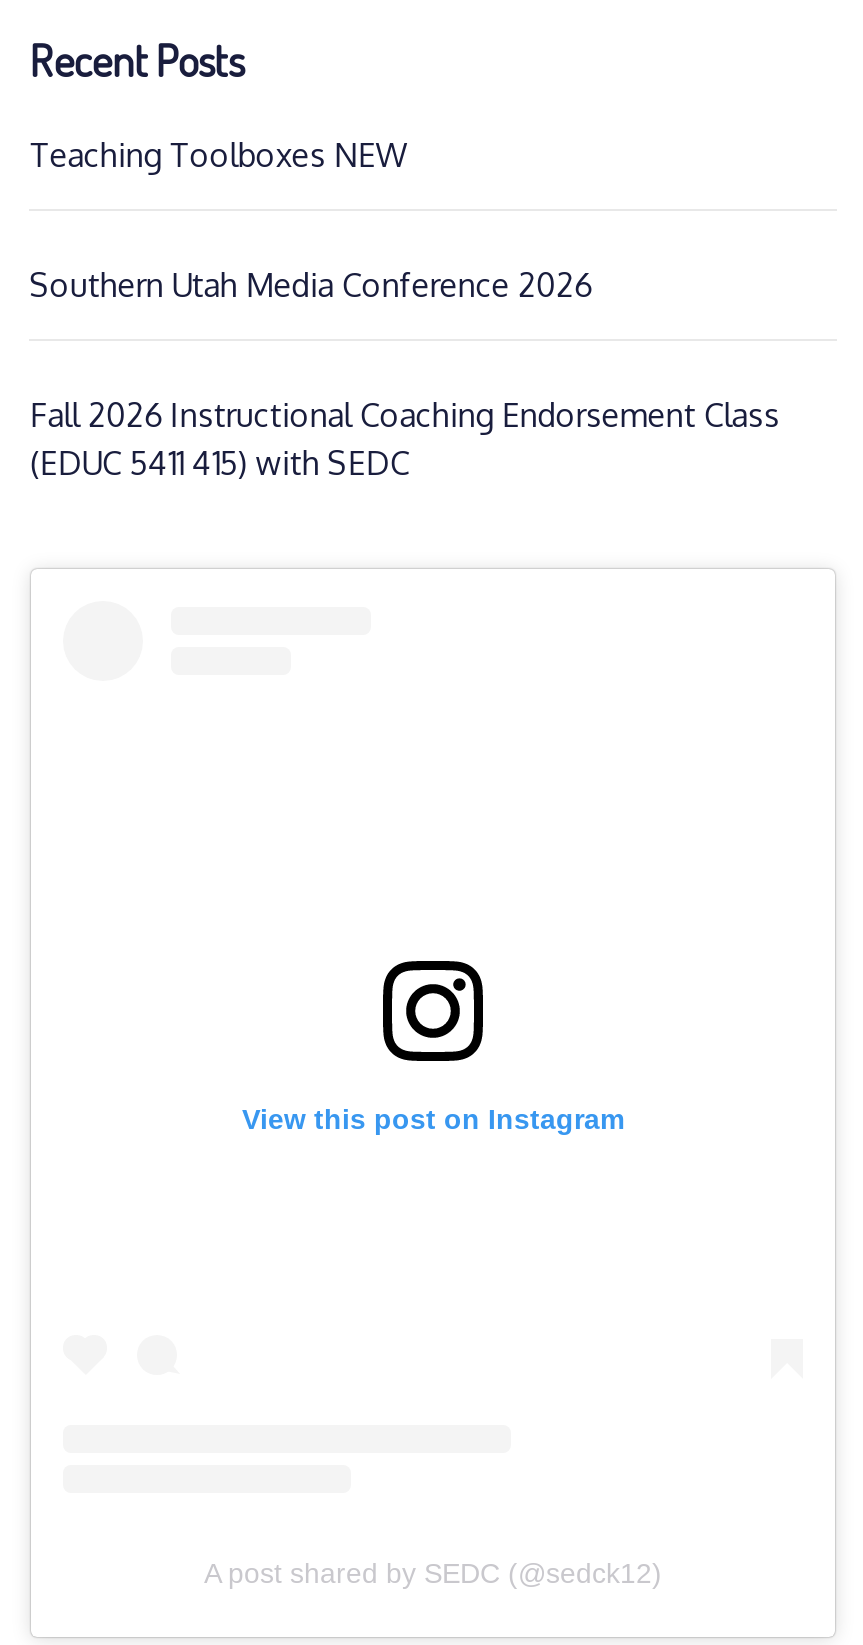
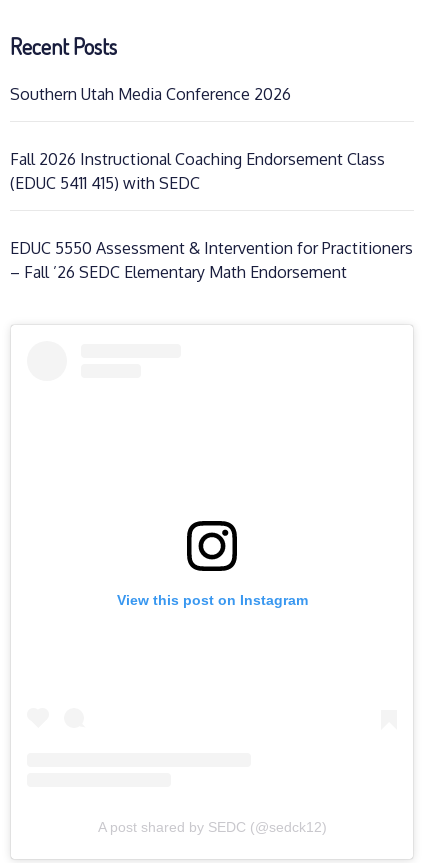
[30,134,408,174] Teaching Toolboxes NEW -> none
moved [30,264,780,482] -> [10,84,385,193]: Southern Utah Media Conference 2026 | Fall 2026 Instructional Coaching Endorsement Class | (EDUC 5411 415) with SEDC
none -> [10,238,413,282] EDUC 5550 Assessment & Intervention for Practitioners | – Fall ’26 SEDC Elementary Math Endorsement

